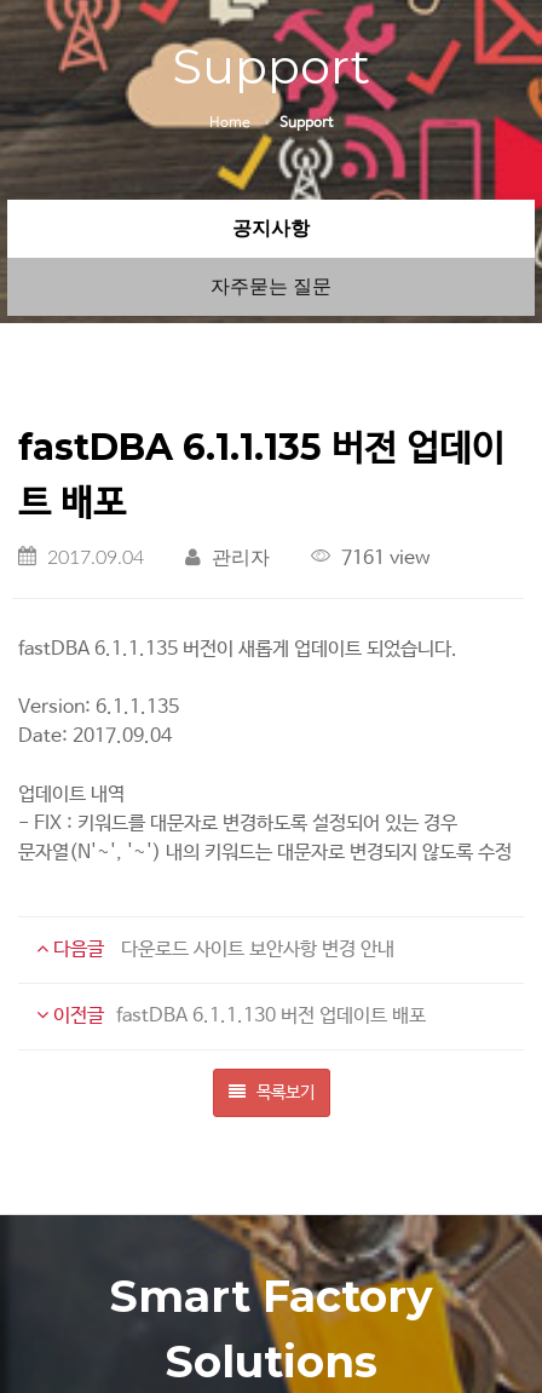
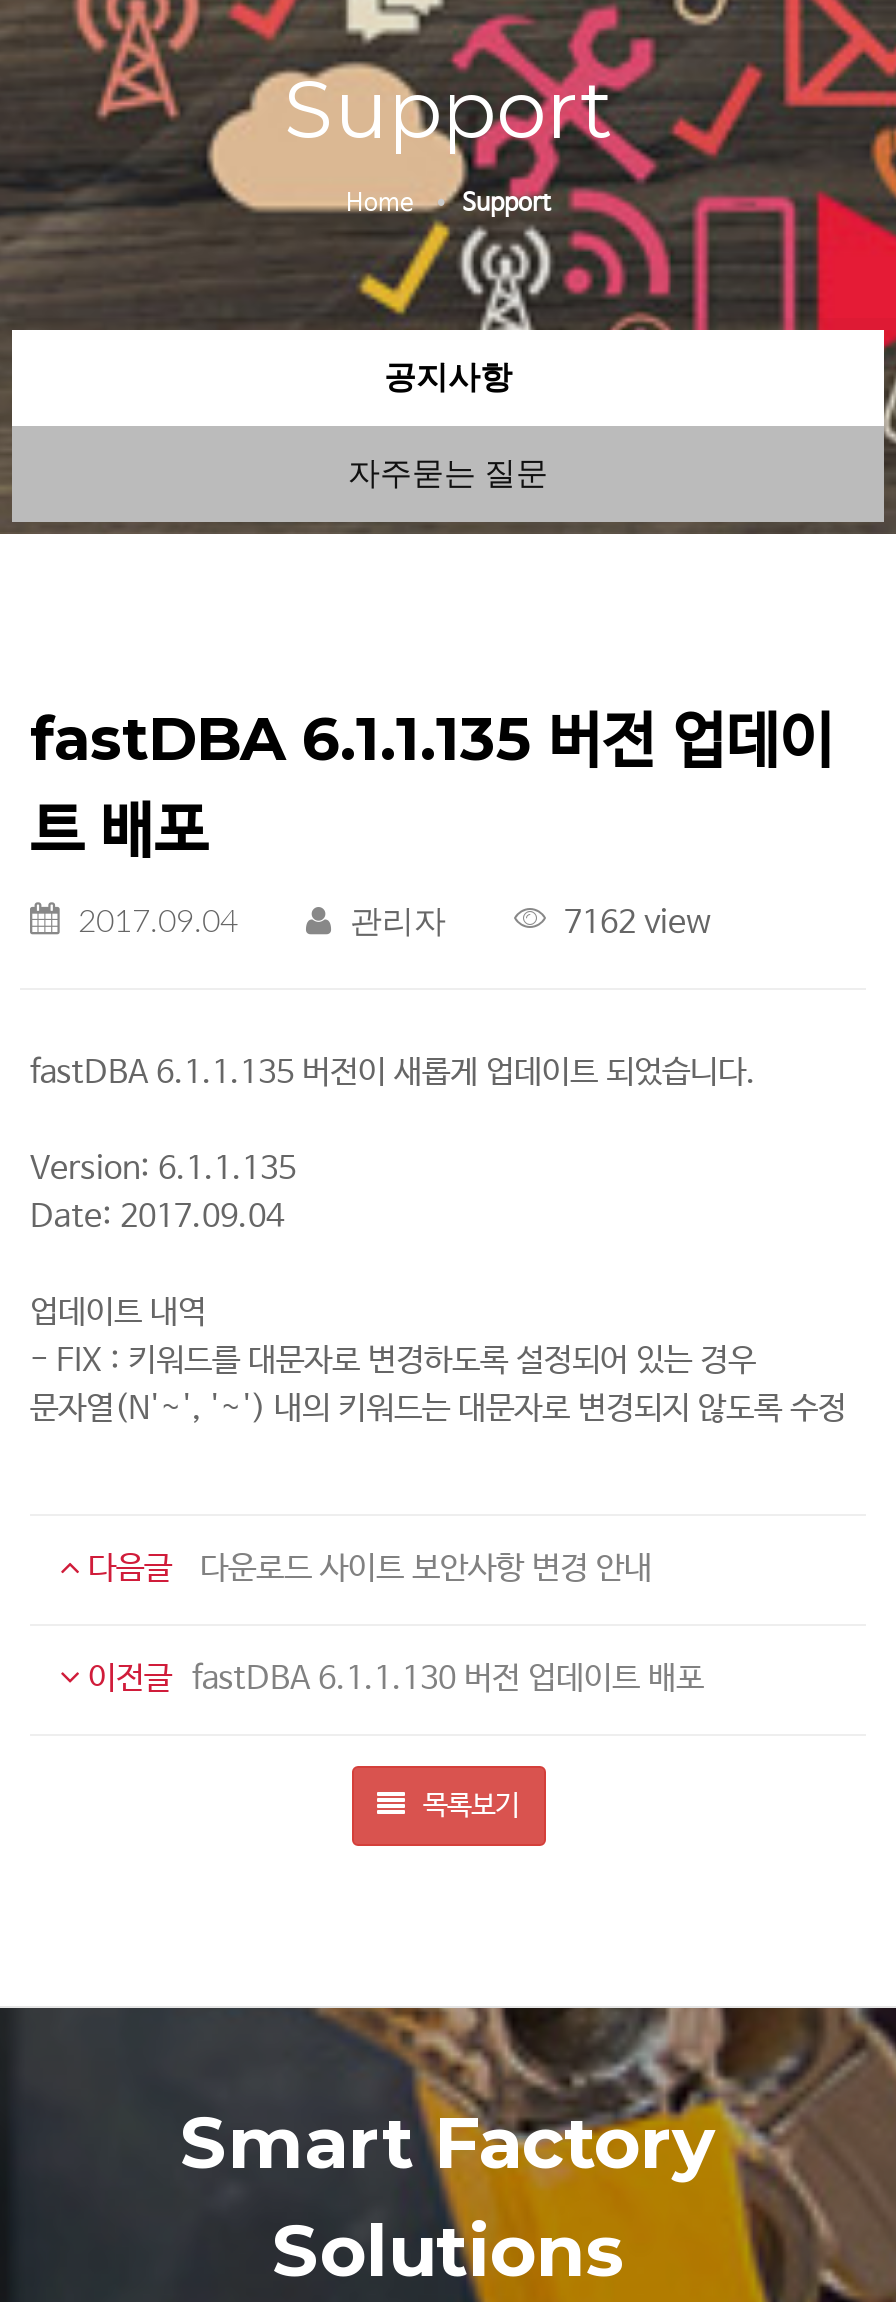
[336,547,431,570] 7161 view -> [556,904,712,942] 7162 view

